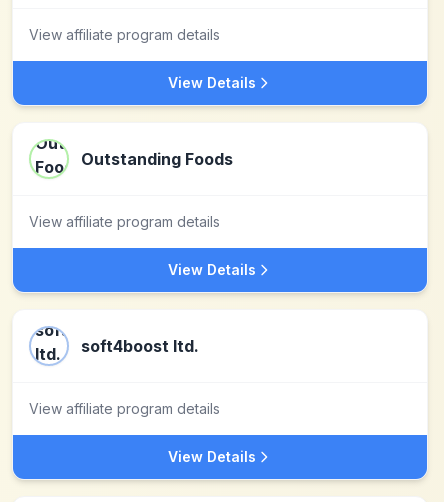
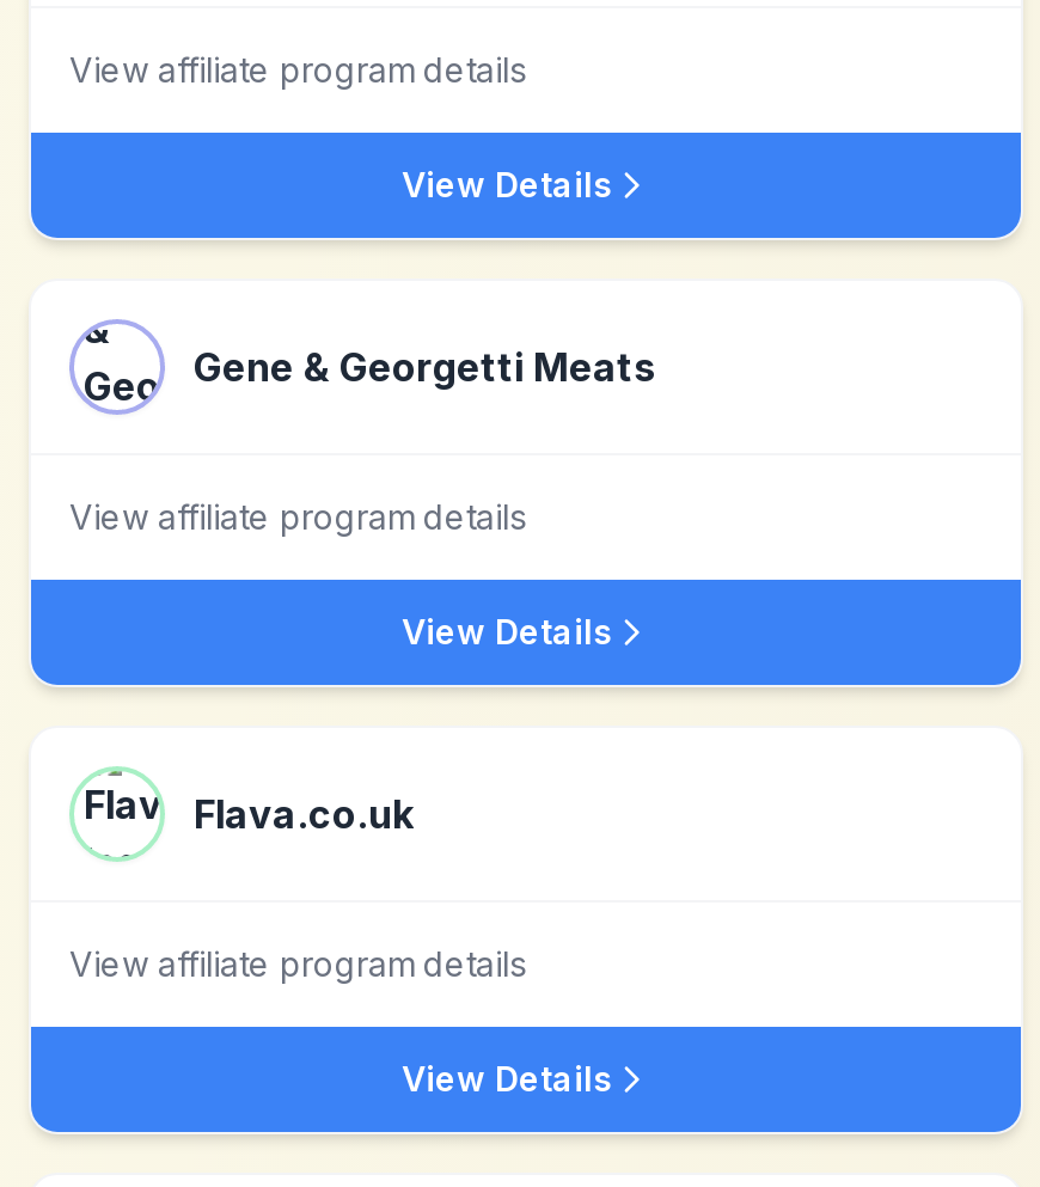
[29,139,233,179] [image] | Outstanding Foods -> [69,319,655,415] [image] | Gene & Georgetti Meats
[29,326,199,366] [image] | soft4boost ltd. -> [69,766,414,862] [image] | Flava.co.uk

